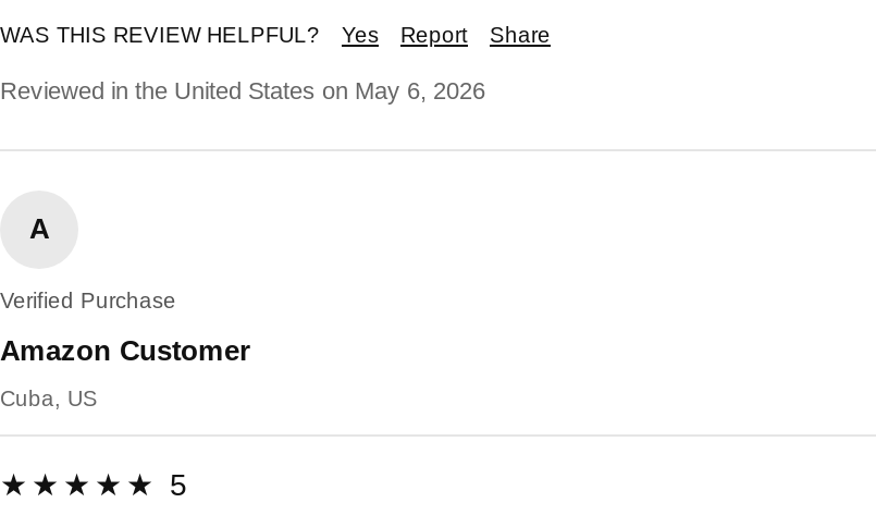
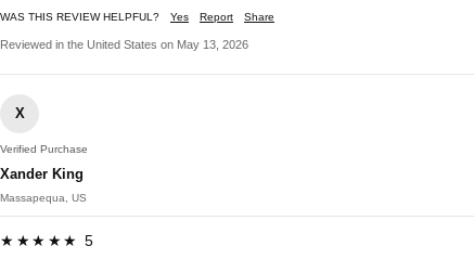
[0,77,485,103] Reviewed in the United States on May 6, 2026 -> [0,38,248,51] Reviewed in the United States on May 13, 2026
[29,212,49,245] A -> [15,105,24,121] X
[0,334,250,366] Amazon Customer -> [0,166,84,182] Xander King
[0,386,98,410] Cuba, US -> [0,192,87,204] Massapequa, US

